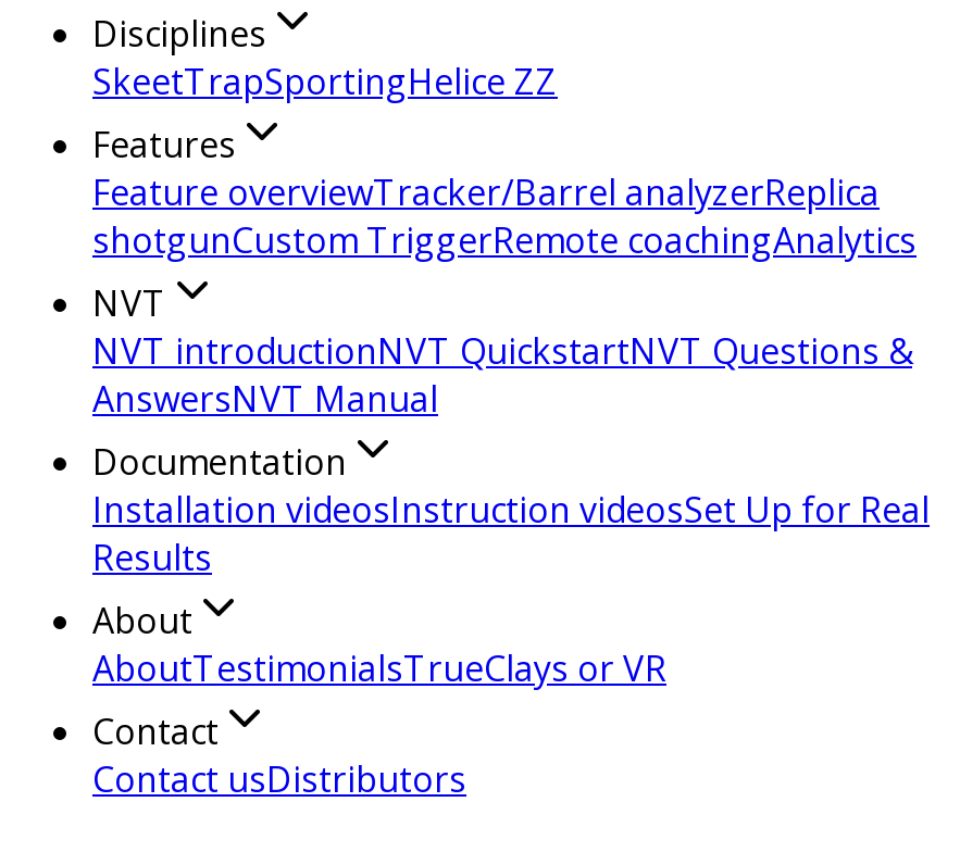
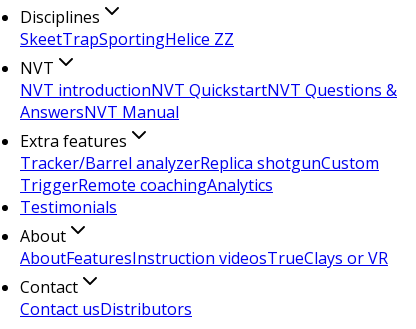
[92,121,917,264] Features | Feature overviewTracker/Barrel analyzerReplica | shotgunCustom TriggerRemote coachingAnalytics -> none
moved [92,279,912,423] -> [20,57,397,123]: NVT | NVT introductionNVT QuickstartNVT Questions & | AnswersNVT Manual
[92,438,930,581] Documentation | Installation videosInstruction videosSet Up for Real | Results -> [20,130,379,218] Extra features | Tracker/Barrel analyzerReplica shotgunCustom | TriggerRemote coachingAnalytics | Testimonials
[92,644,666,692] AboutTestimonialsTrueClays or VR -> [20,247,388,269] AboutFeatures Instruction videosTrueClays or VR

